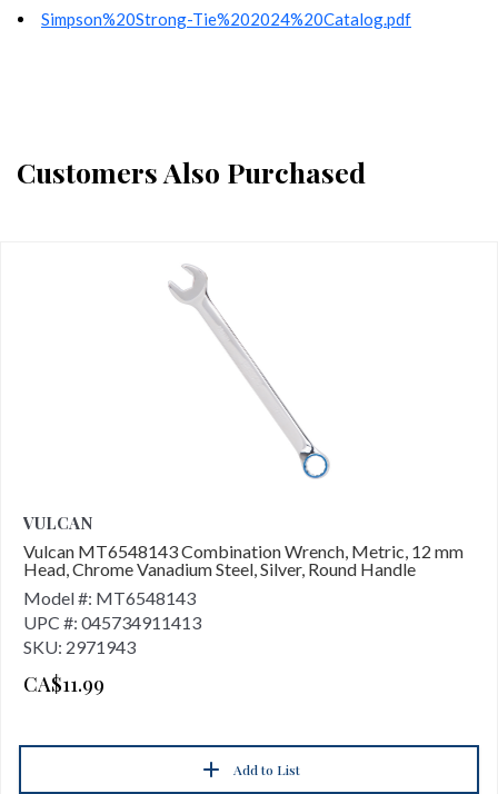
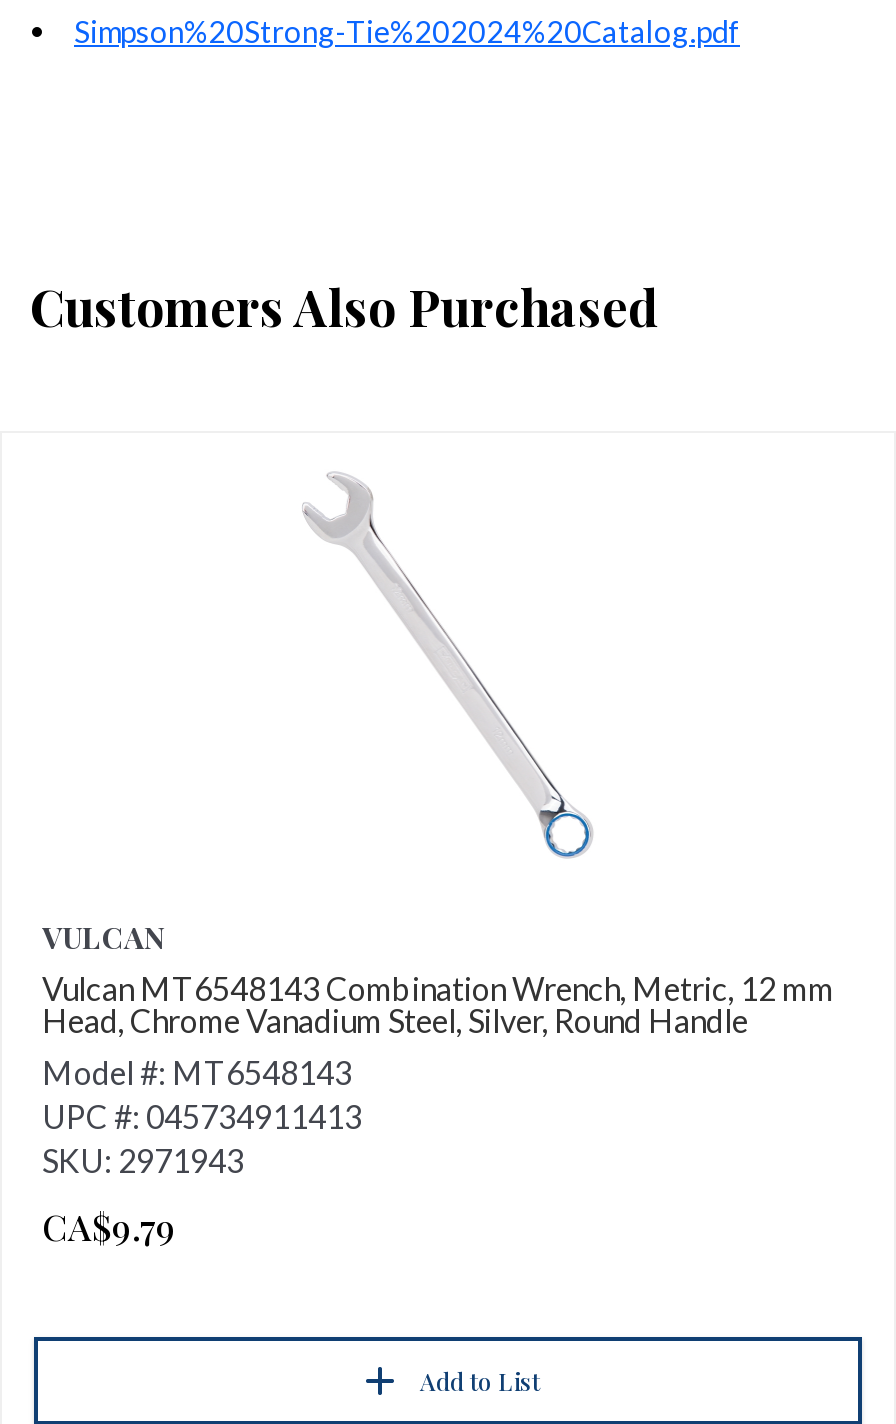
[23,670,104,697] CA$11.99 -> [42,1202,176,1250] CA$9.79

